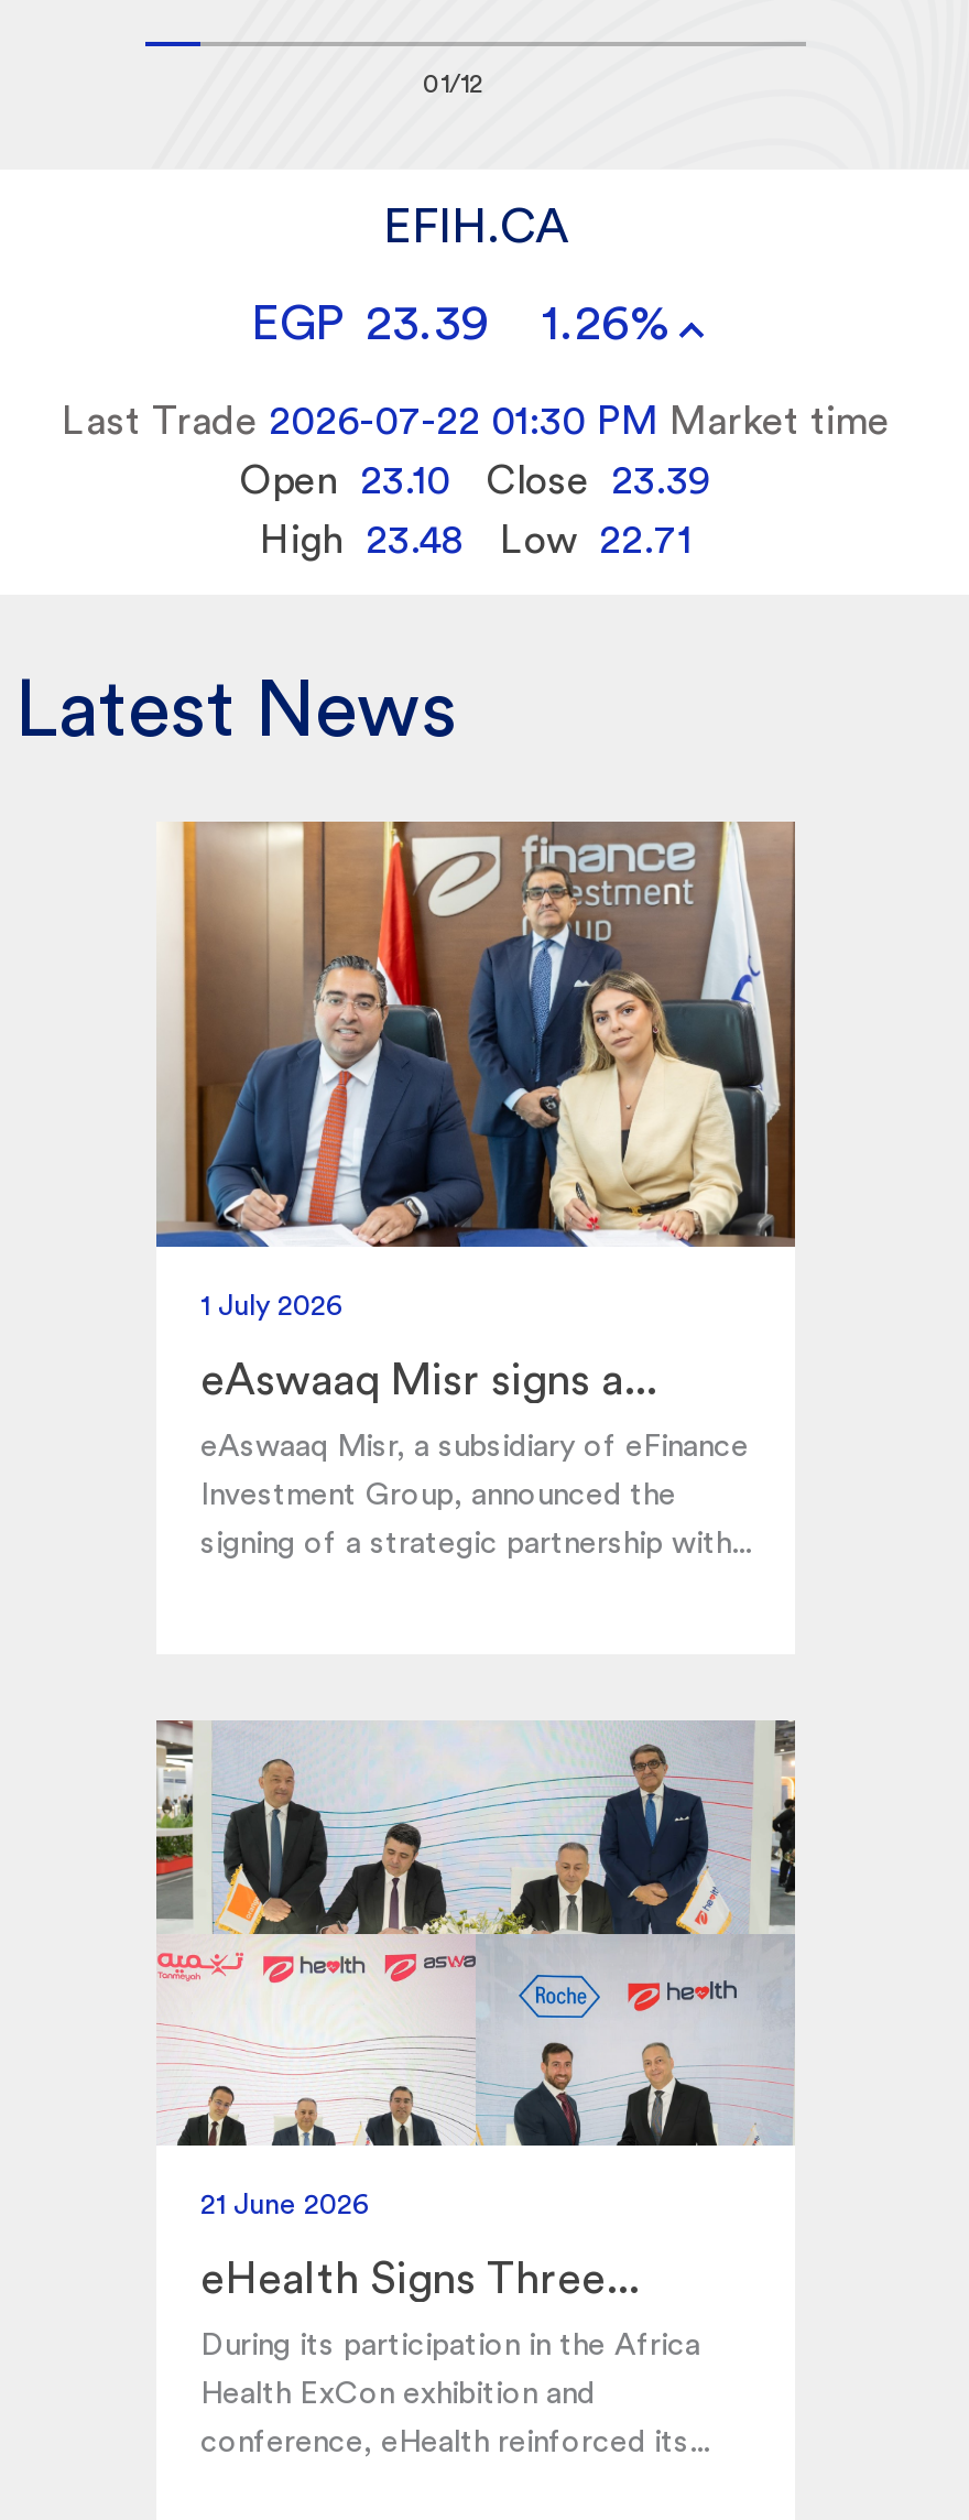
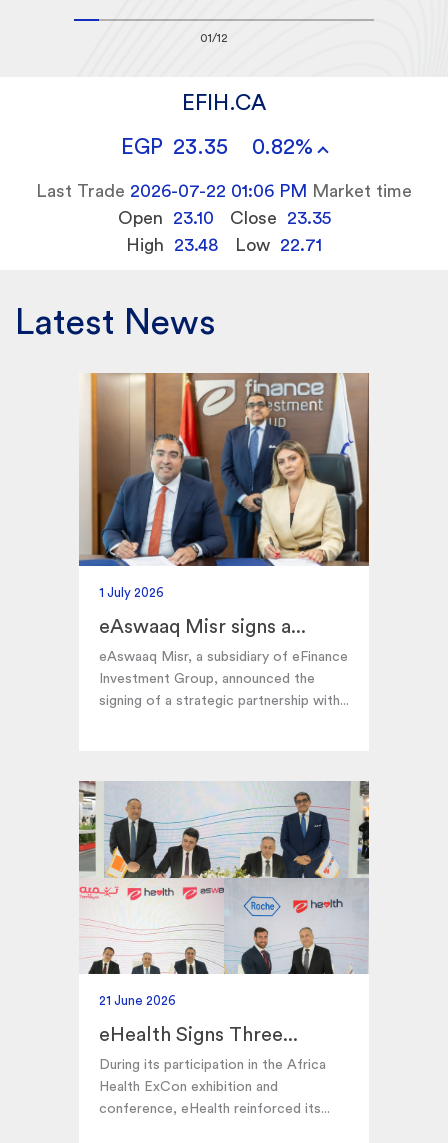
[251,293,489,351] EGP 23.39 -> [121,133,228,159] EGP 23.35
[542,293,683,351] 1.26% -> [252,133,319,159] 0.82%
[62,397,890,443] Last Trade 2026-07-22 01:30 PM Market time -> [36,180,412,201] Last Trade 2026-07-22 01:06 PM Market time
[239,456,712,503] Open 23.10 Close 23.39 -> [117,207,330,228] Open 23.10 Close 23.35

